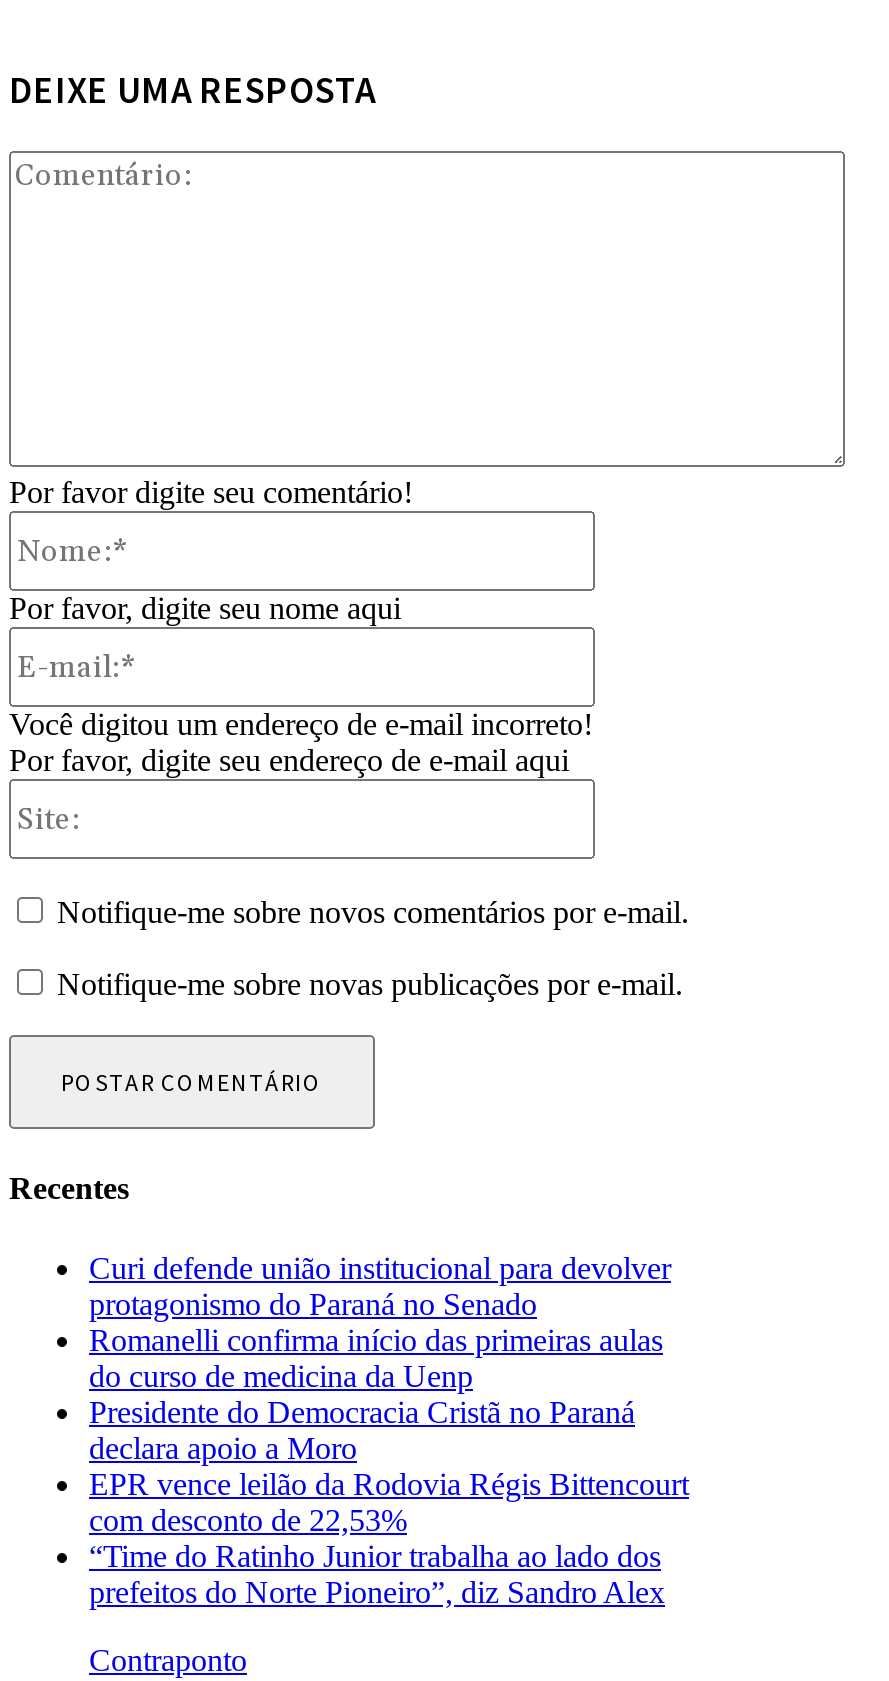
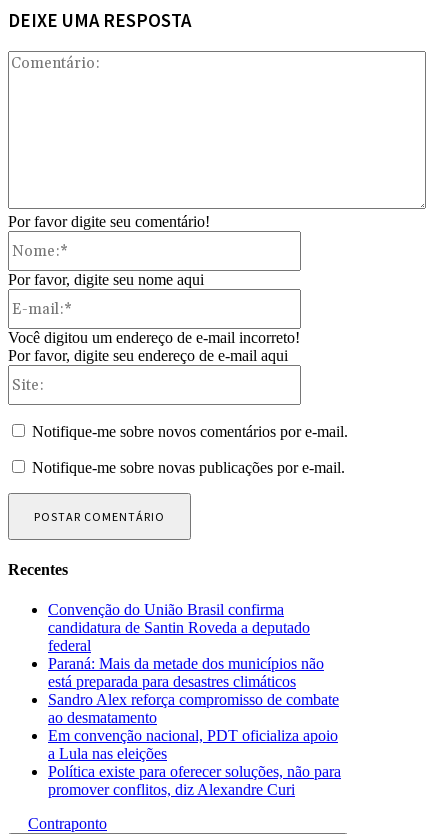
[89,1250,689,1608] Curi defende união institucional para devolver | protagonismo do Paraná no Senado | Romanelli confirma início das primeiras aulas | do curso de medicina da Uenp | Presidente do Democracia Cristã no Paraná | declara apoio a Moro | EPR vence leilão da Rodovia Régis Bittencourt | com desconto de 22,53% | “Time do Ratinho Junior trabalha ao lado dos | prefeitos do Norte Pioneiro”, diz Sandro Alex -> [48,601,341,798] Convenção do União Brasil confirma | candidatura de Santin Roveda a deputado | federal | Paraná: Mais da metade dos municípios não | está preparada para desastres climáticos | Sandro Alex reforça compromisso de combate | ao desmatamento | Em convenção nacional, PDT oficializa apoio | a Lula nas eleições | Política existe para oferecer soluções, não para | promover conflitos, diz Alexandre Curi

